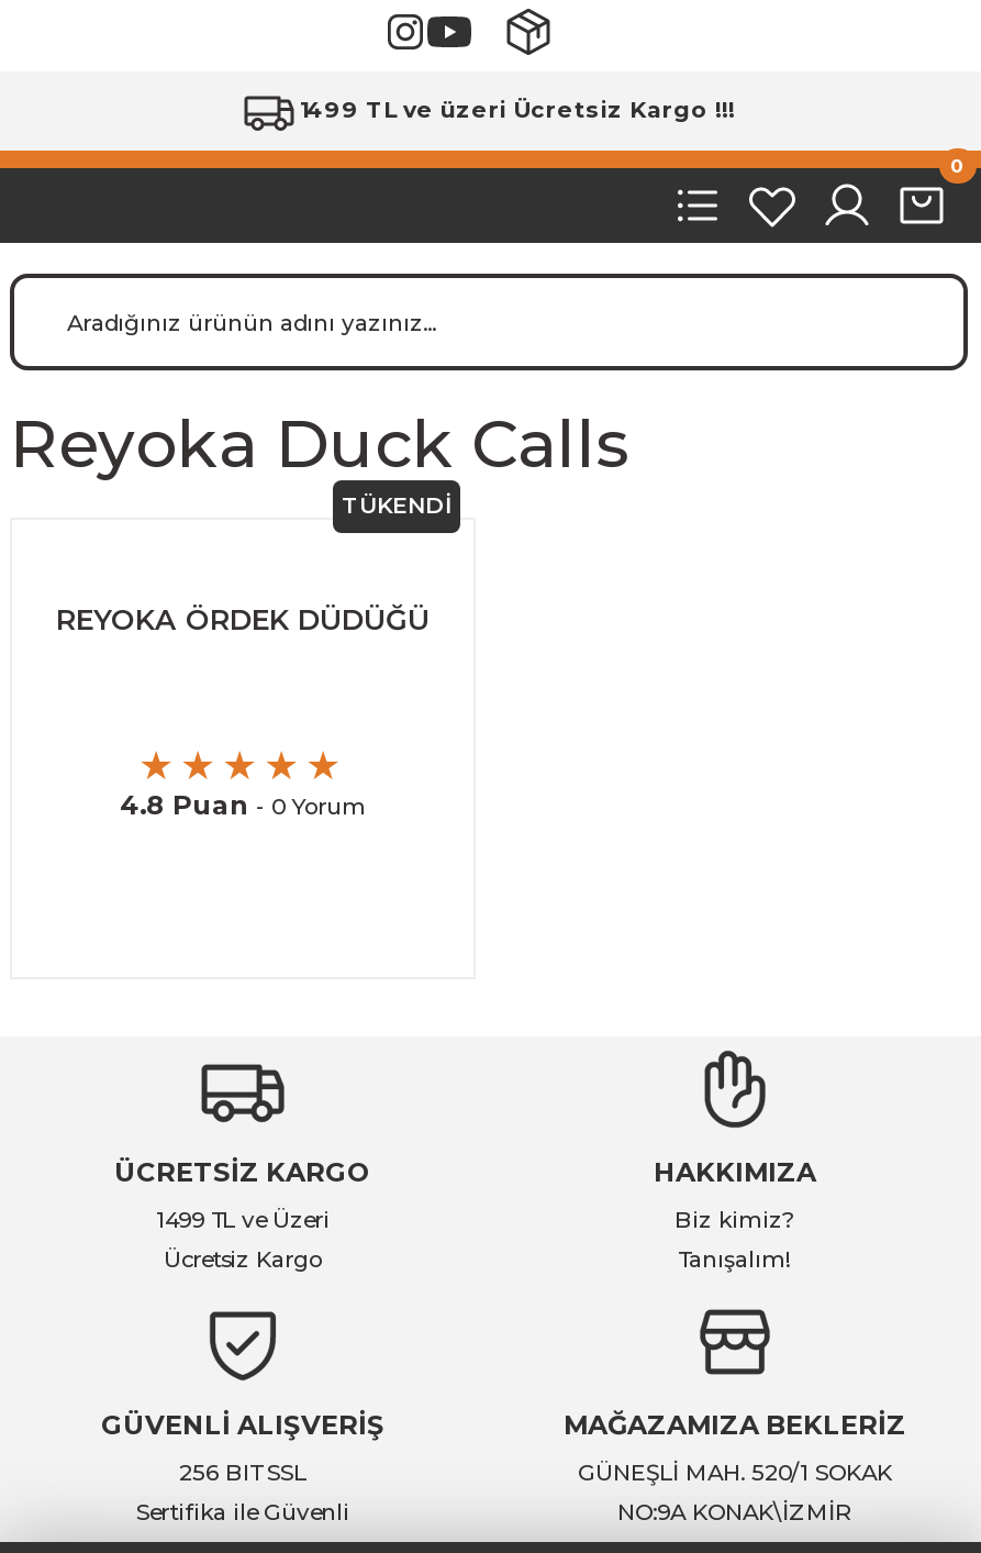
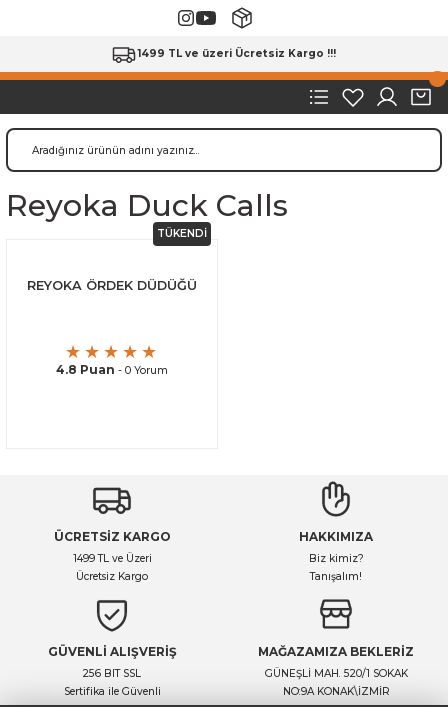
[950,155,966,177] 0 -> none

